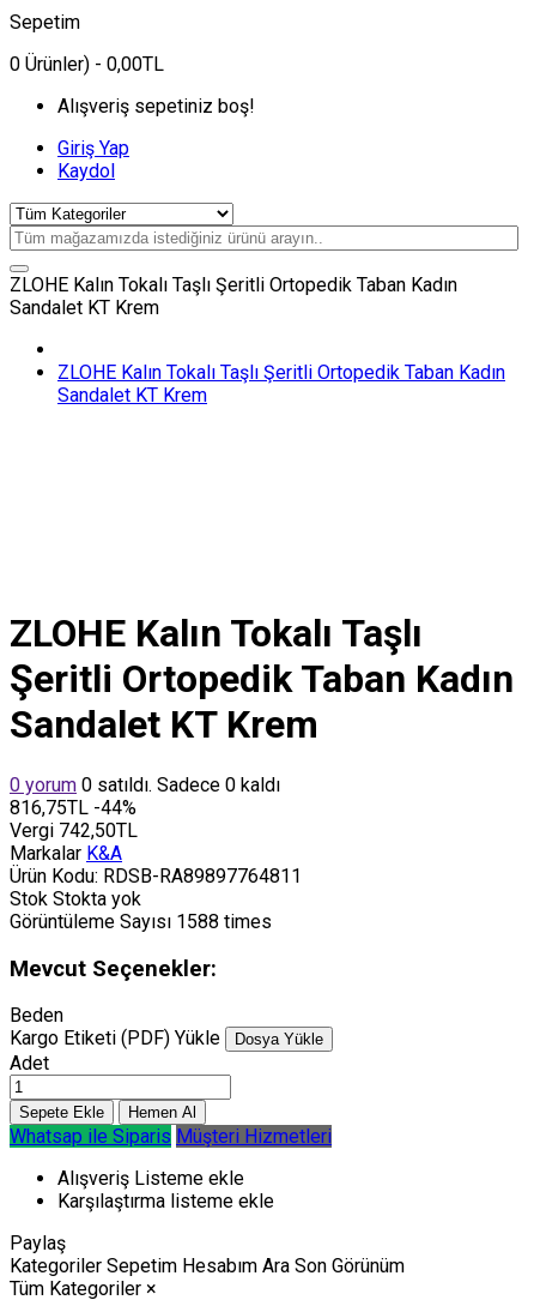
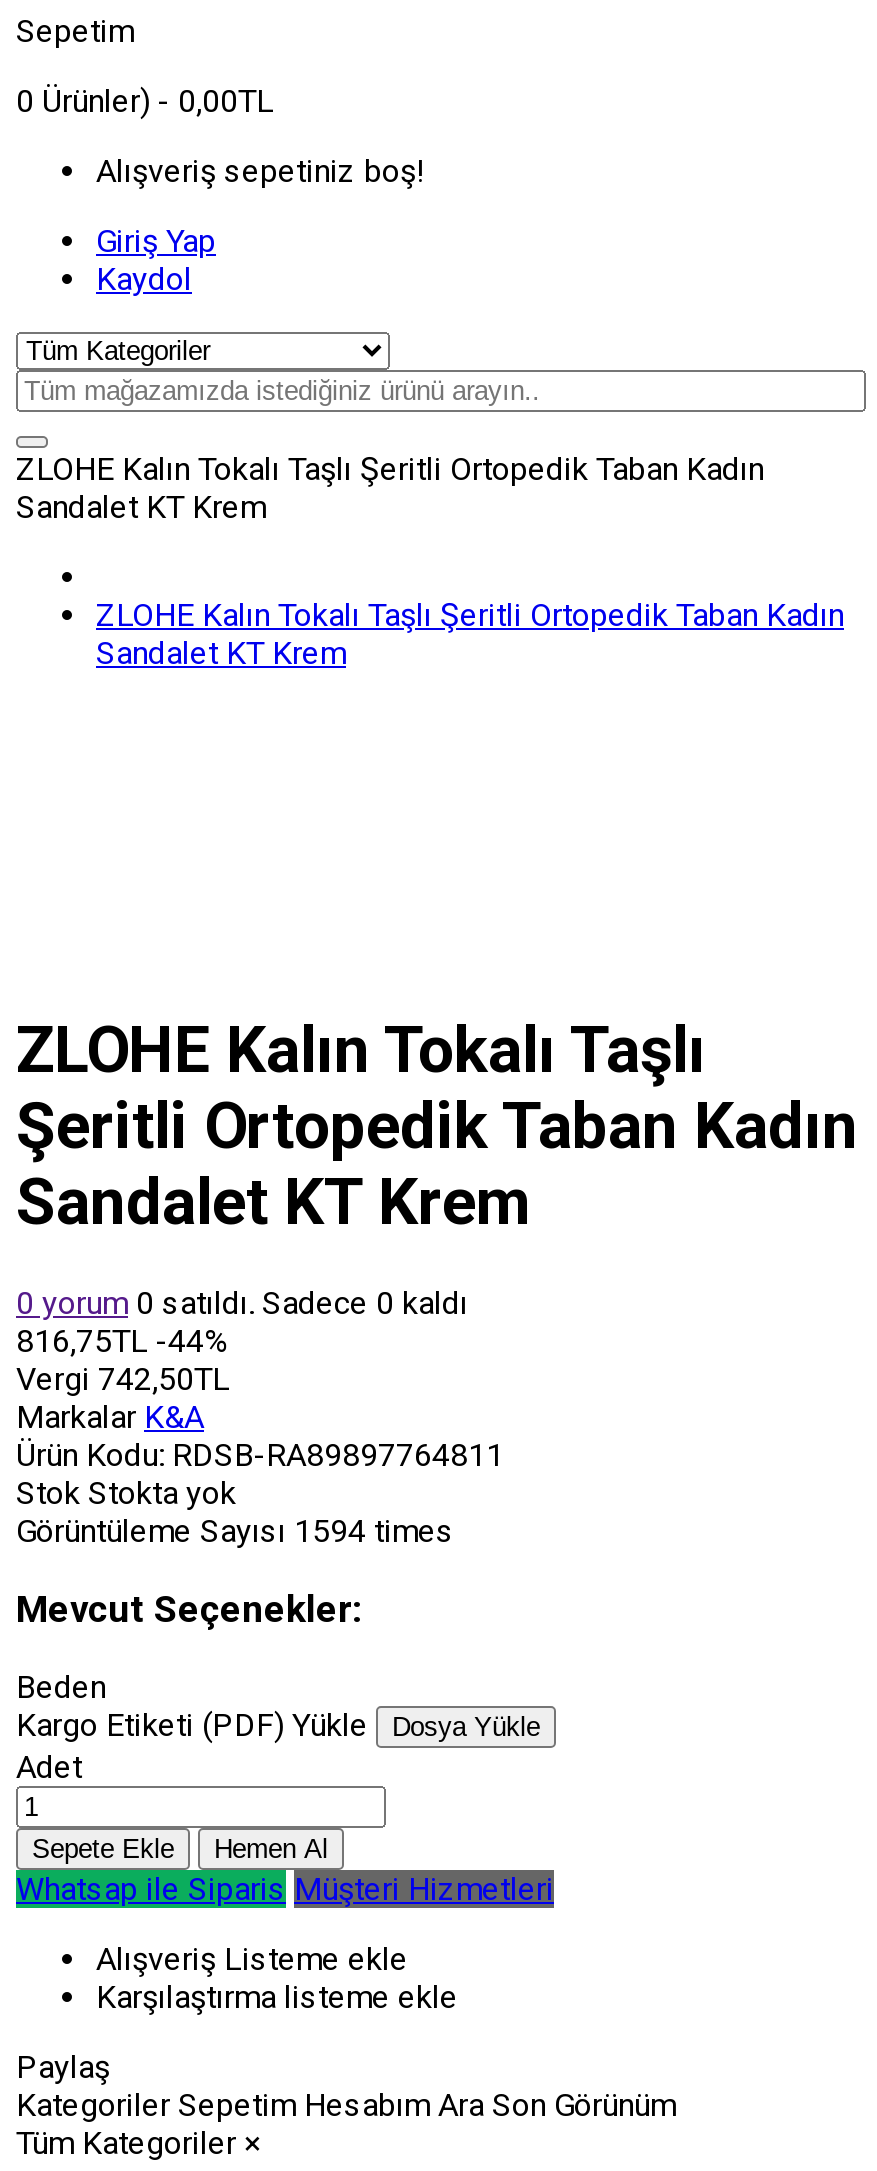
[10,910,272,933] Görüntüleme Sayısı 1588 times -> [16,1512,454,1550] Görüntüleme Sayısı 1594 times

